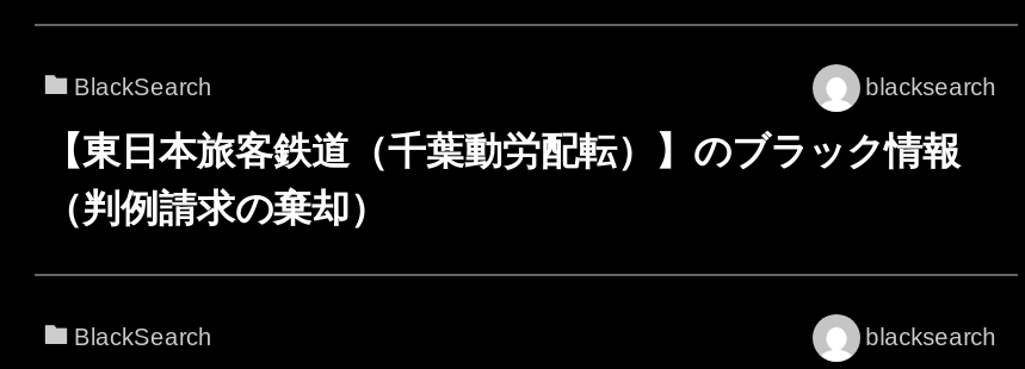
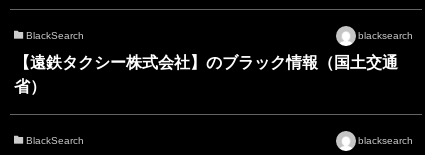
[44,129,960,229] 【東日本旅客鉄道（千葉動労配転）】のブラック情報 | （判例請求の棄却） -> [14,53,398,95] 【遠鉄タクシー株式会社】のブラック情報（国土交通 | 省）

